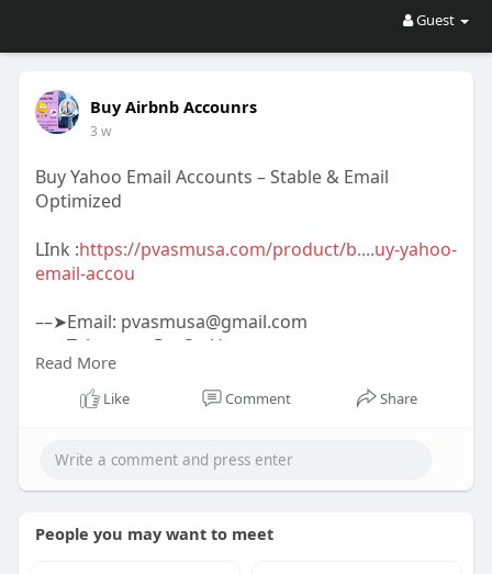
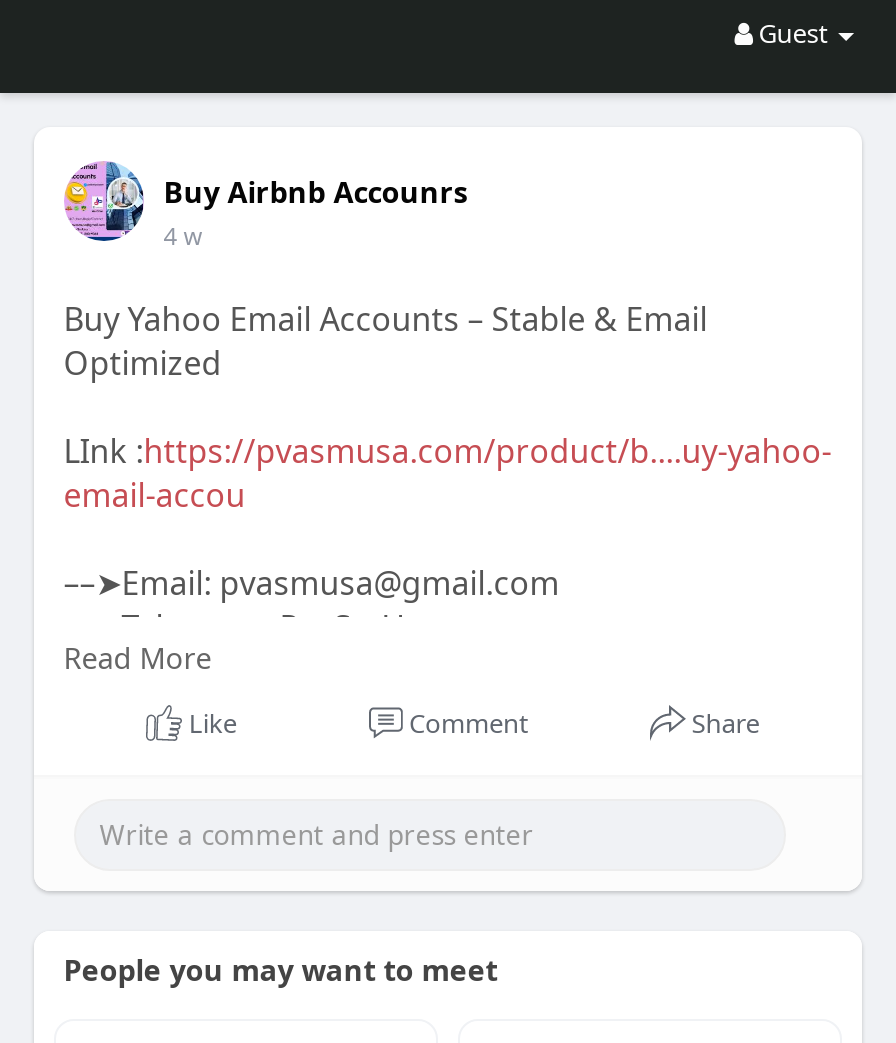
[90,122,111,140] 3 w -> [163,219,201,253] 4 w

